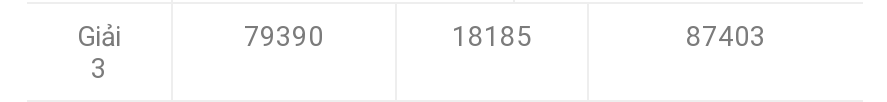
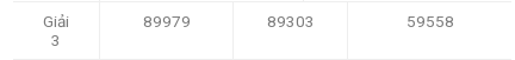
[244,20,324,52] 79390 -> [142,12,190,31] 89979
[452,20,532,52] 18185 -> [266,12,314,31] 89303
[686,20,766,52] 87403 -> [406,12,454,31] 59558

